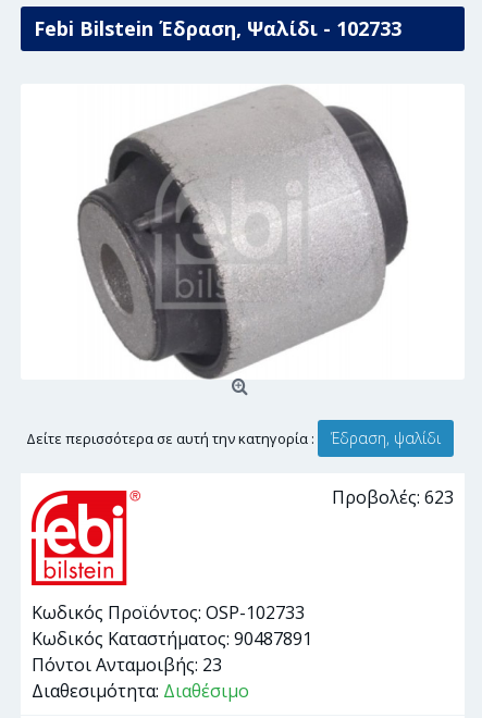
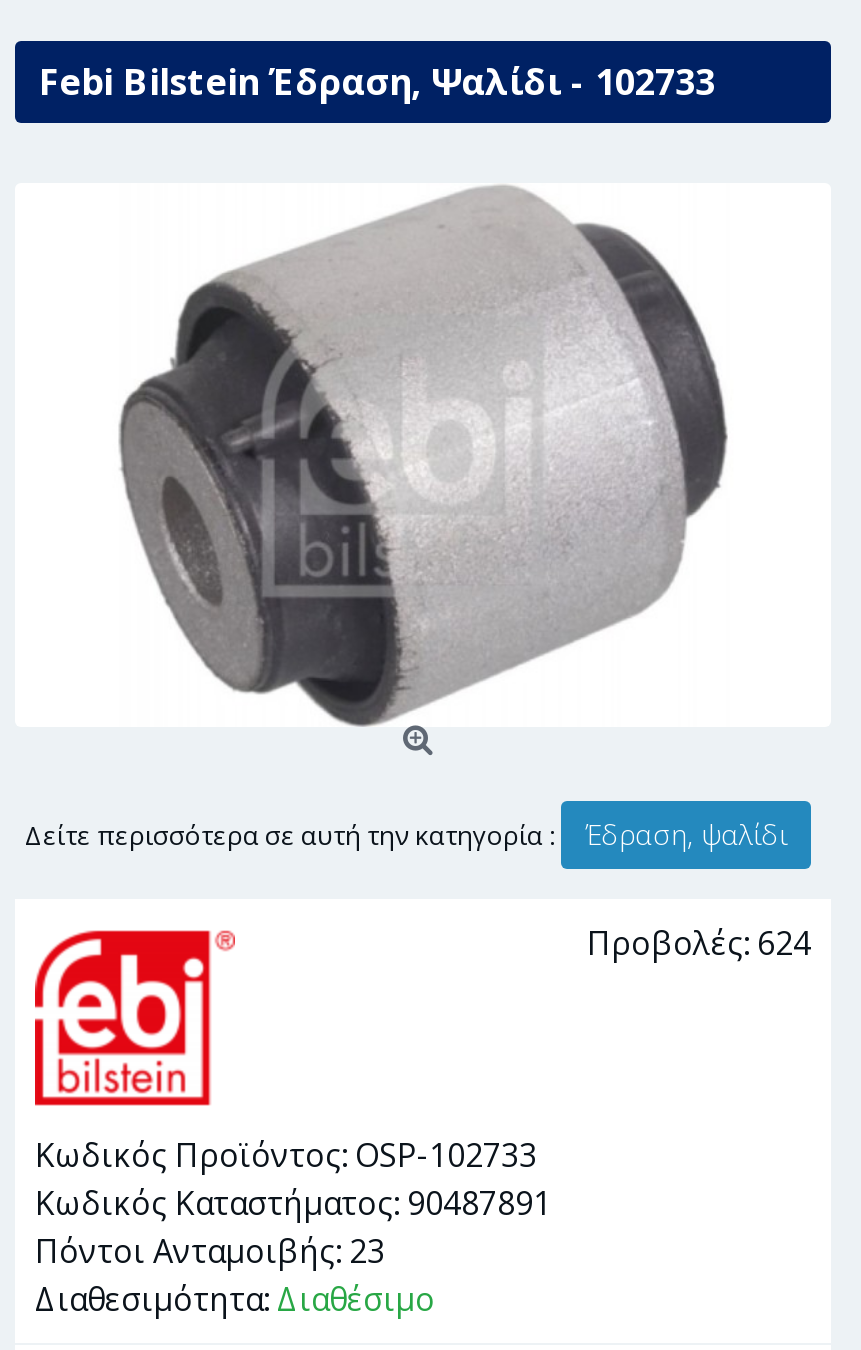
[332,485,454,509] Προβολές: 623 -> [587,921,811,965] Προβολές: 624

